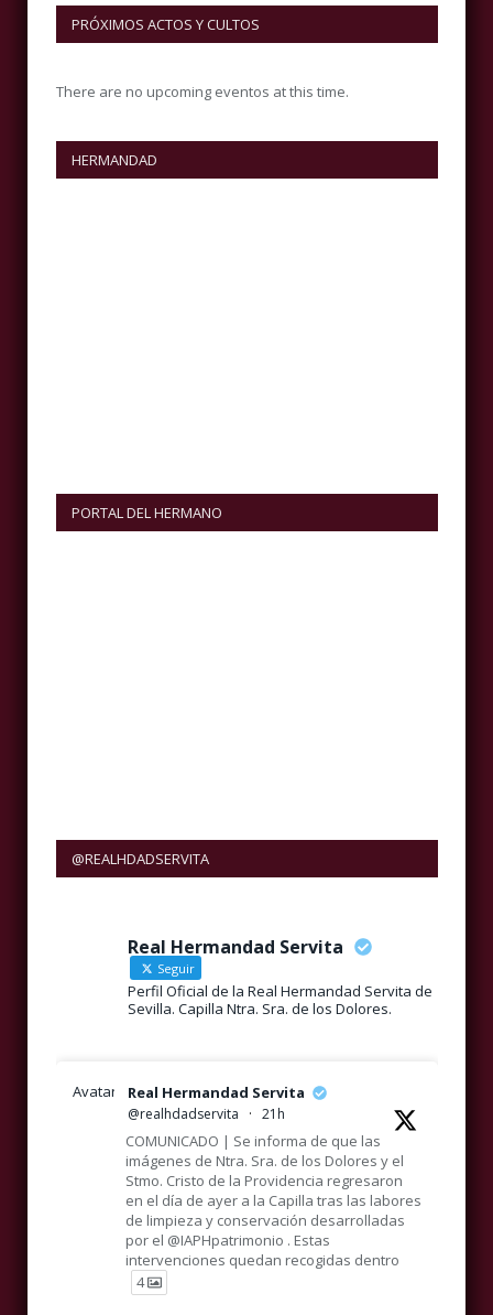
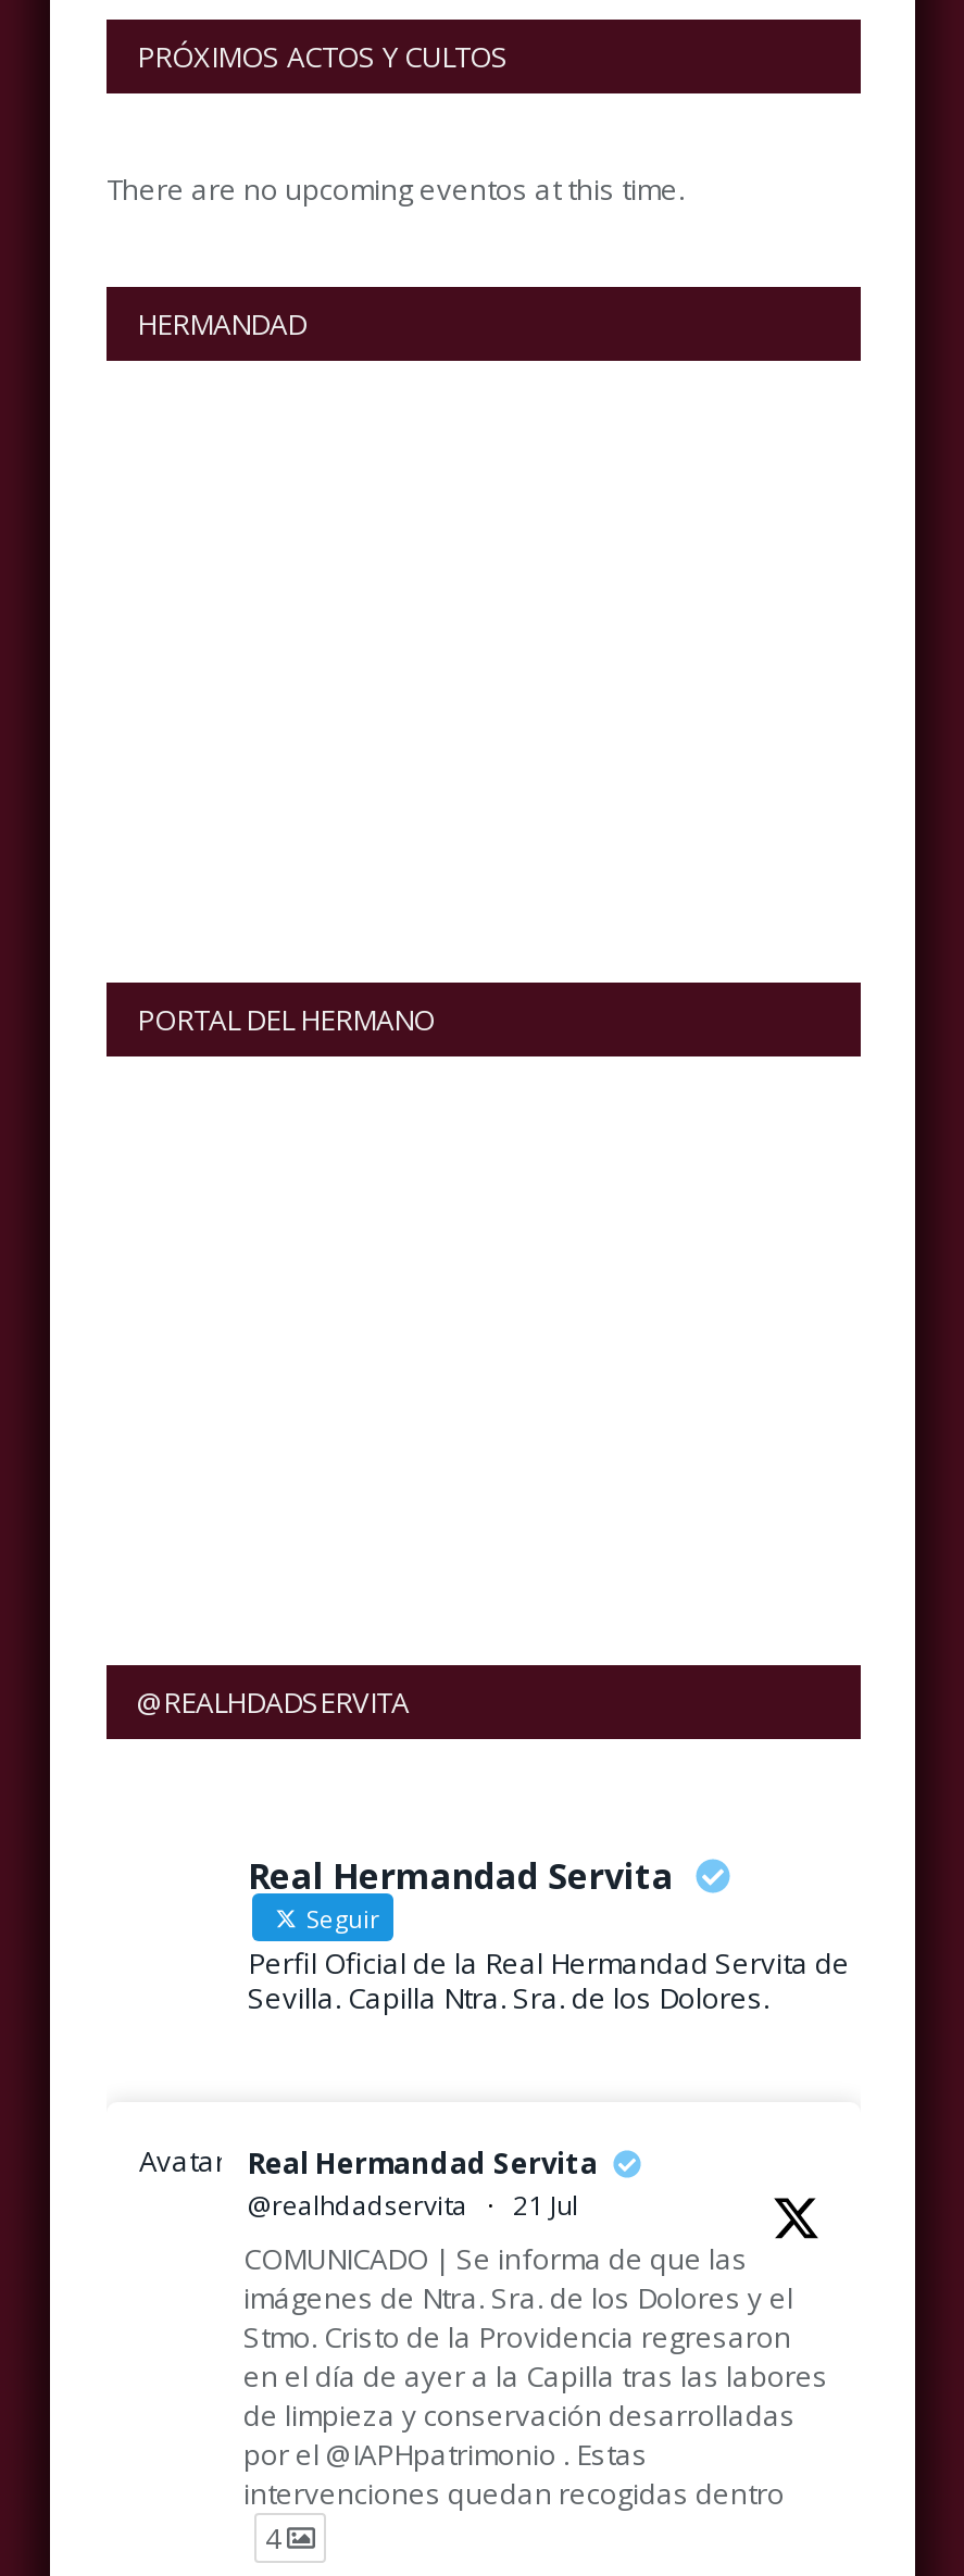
[128,1104,285,1123] @realhdadservita · 21h -> [248,2187,578,2224] @realhdadservita · 21 Jul

